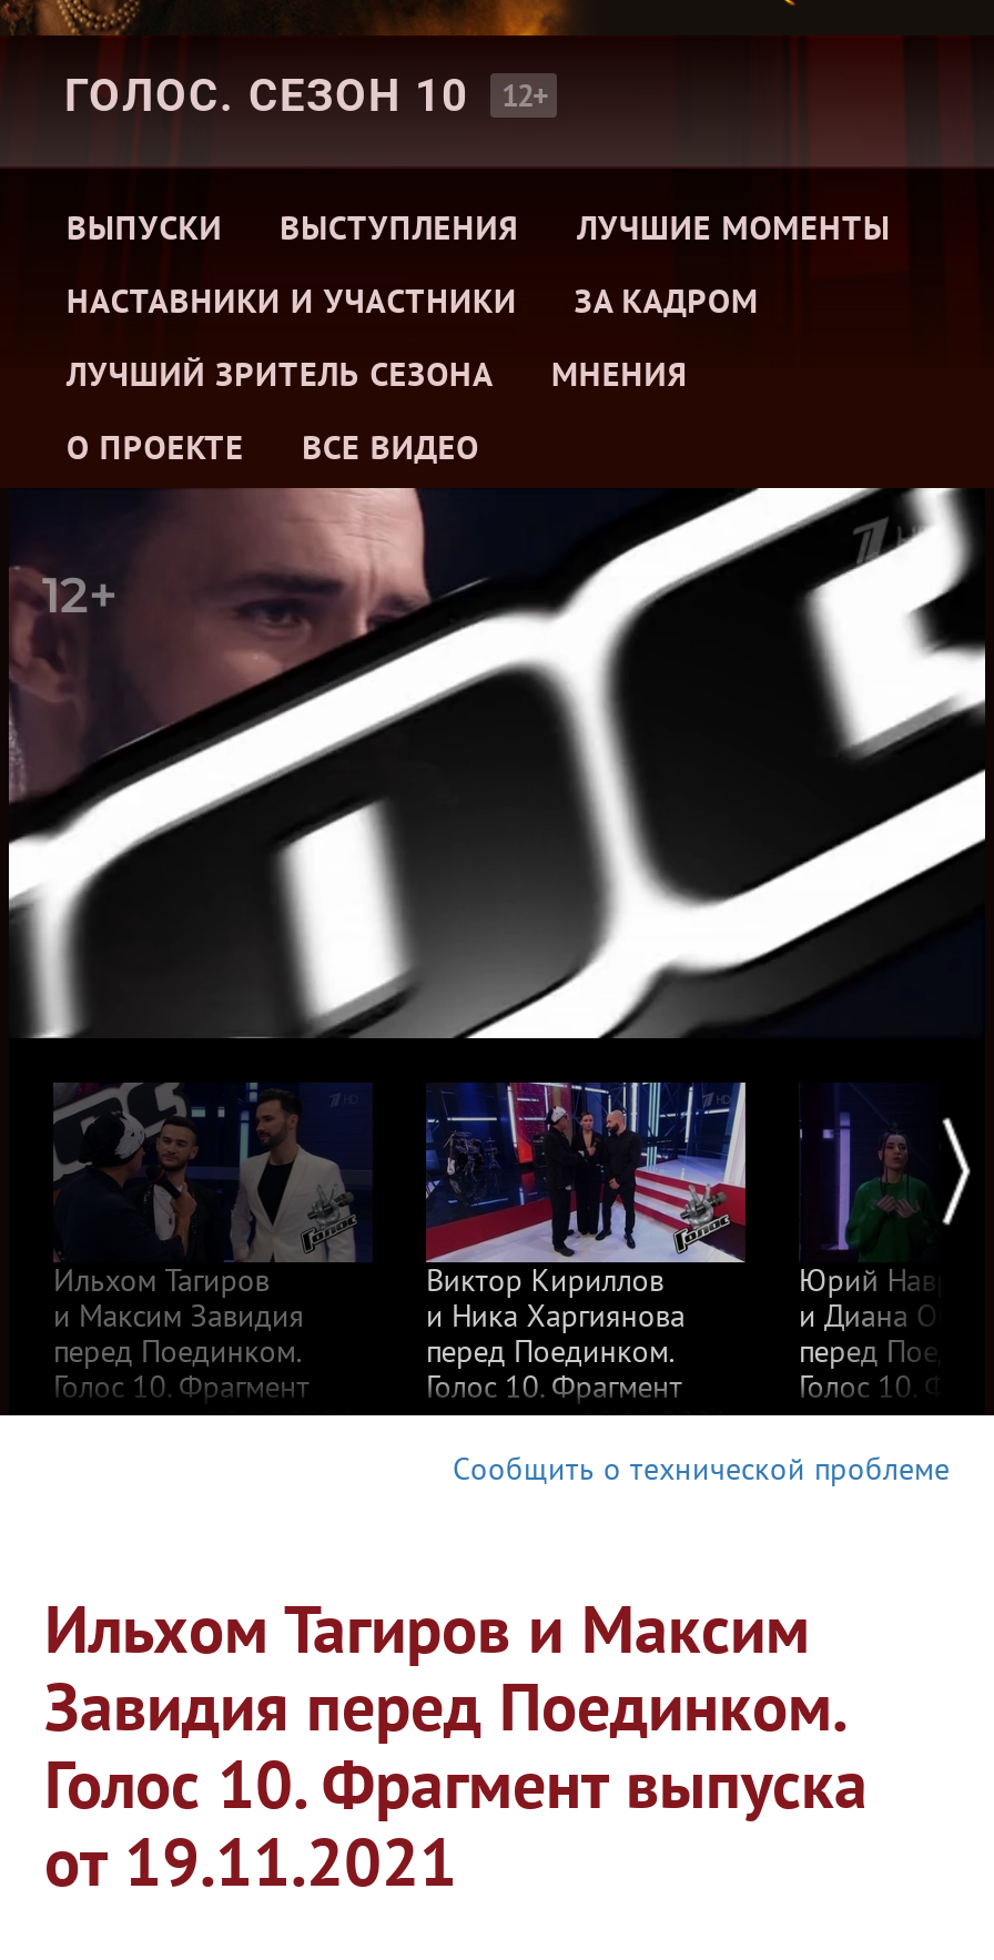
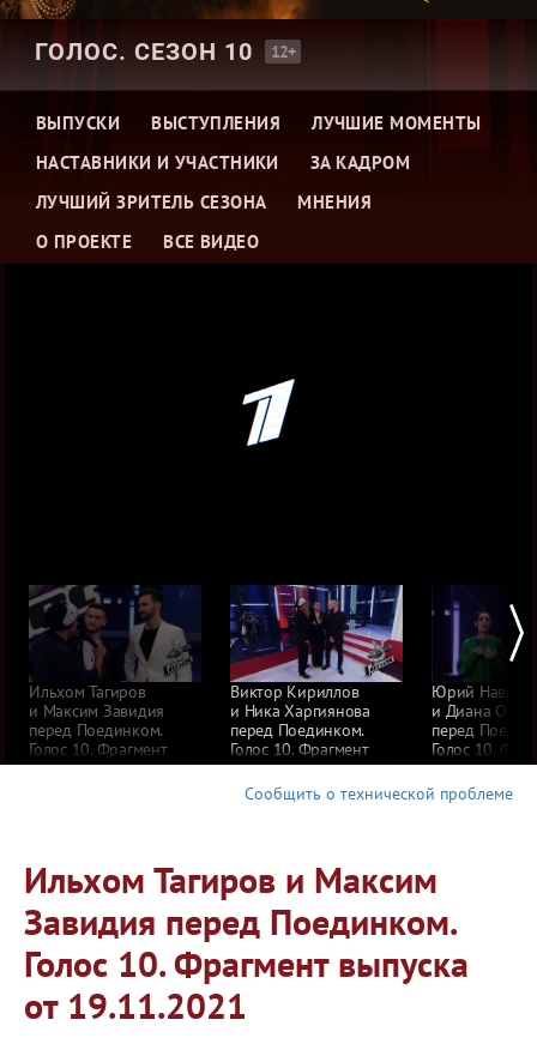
[7,486,987,1040] [image] | 12+ -> none

